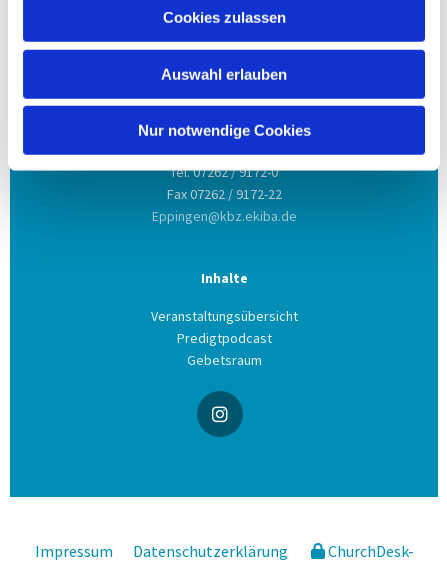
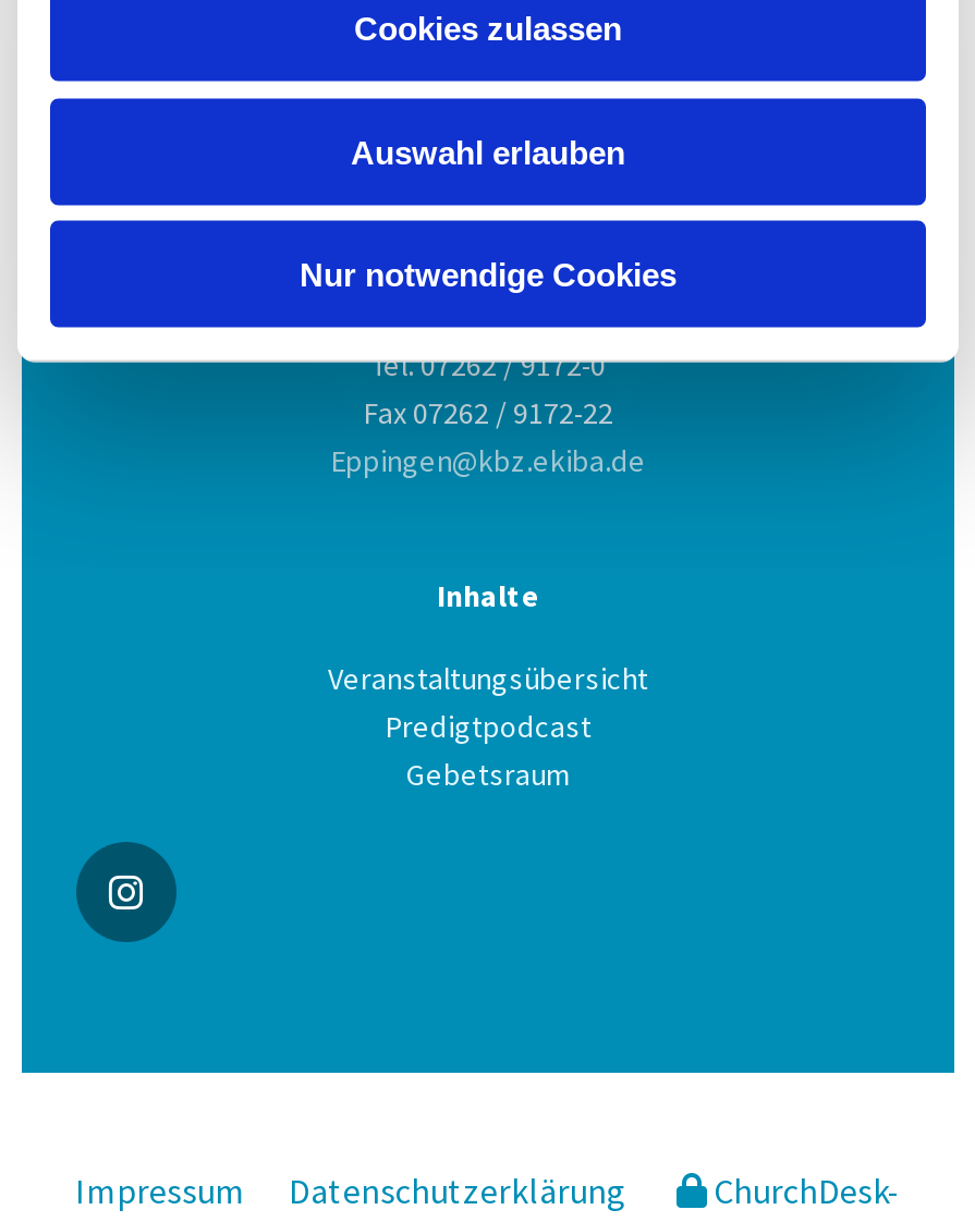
none -> [76,842,176,942] [image]
[197,391,243,437] [image] -> none

